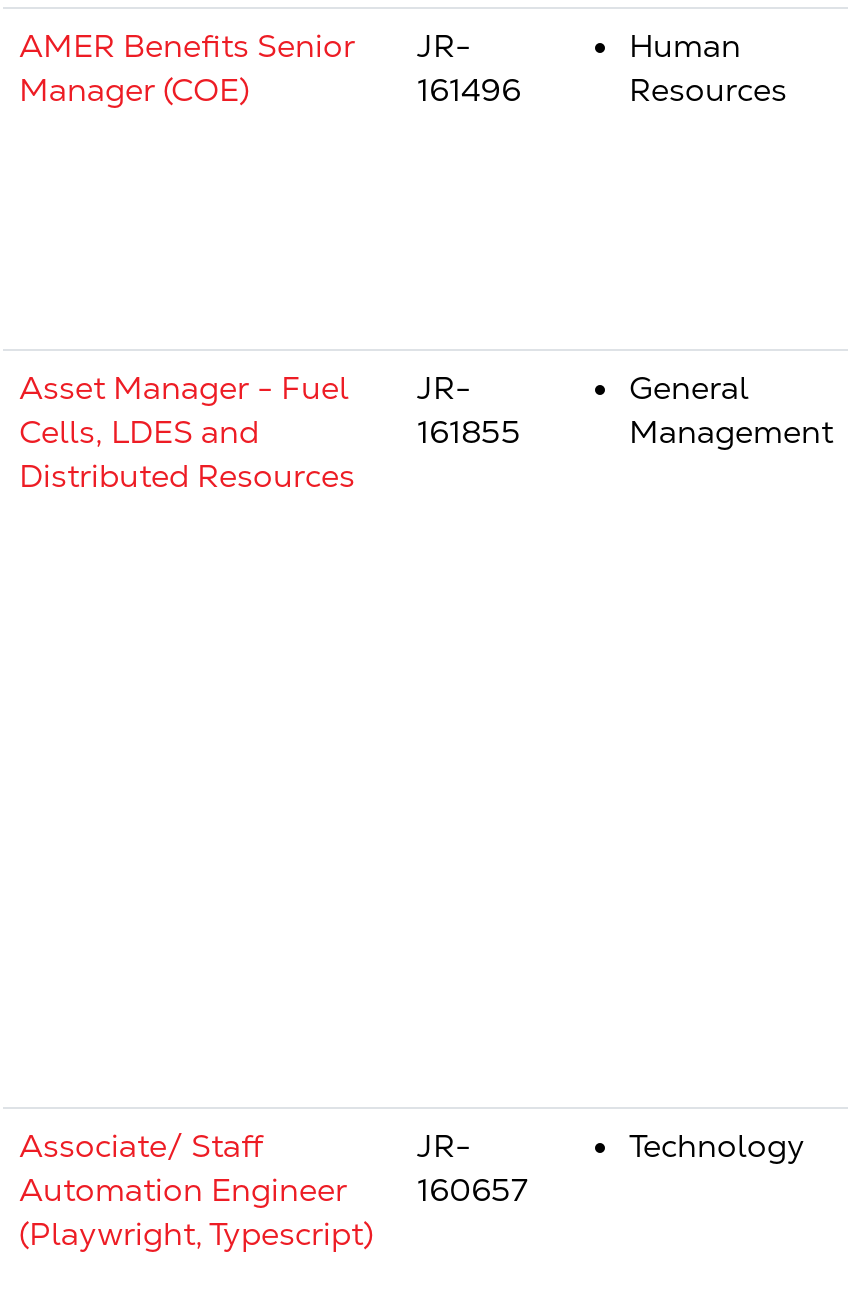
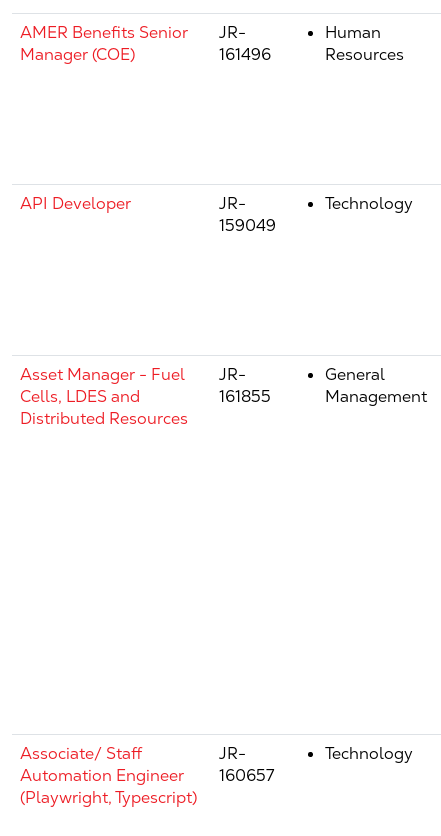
none -> [20,193,276,236] API Developer | JR- | 159049
none -> [325,193,413,214] Technology

